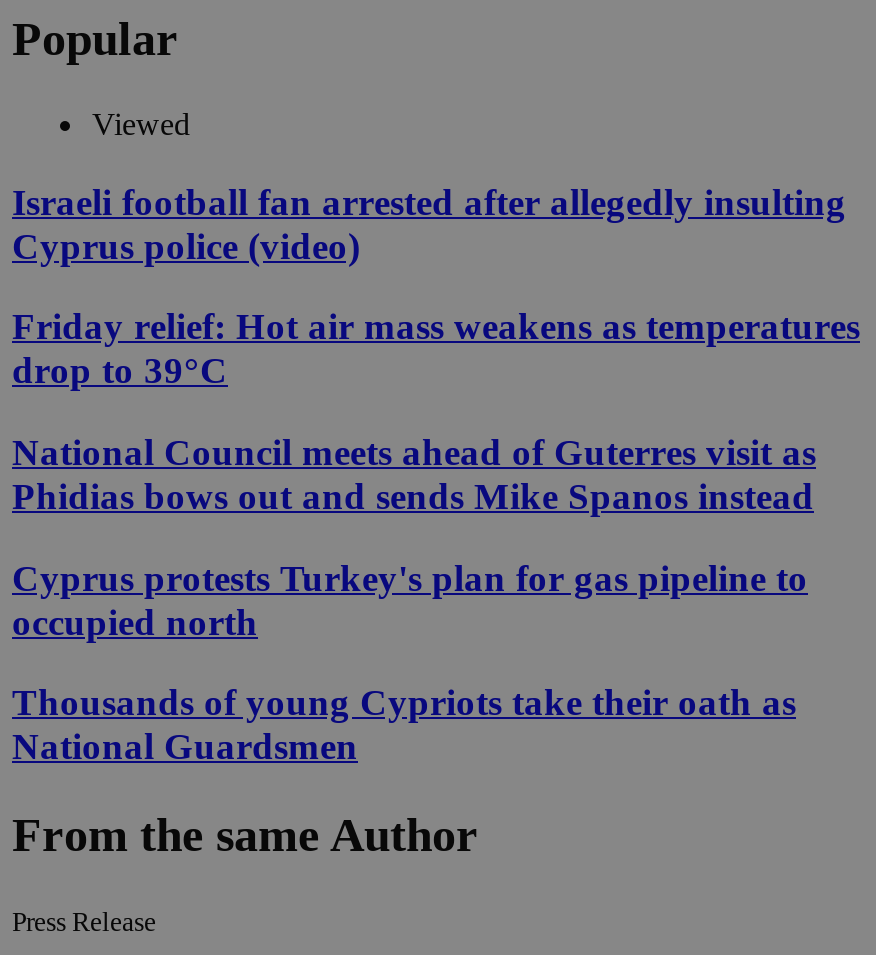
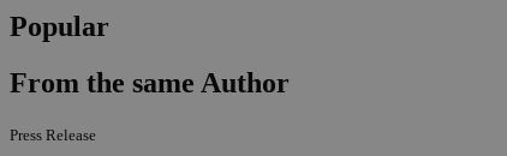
[12,107,860,768] Viewed | Israeli football fan arrested after allegedly insulting | Cyprus police (video) | Friday relief: Hot air mass weakens as temperatures | drop to 39°C | National Council meets ahead of Guterres visit as | Phidias bows out and sends Mike Spanos instead | Cyprus protests Turkey's plan for gas pipeline to | occupied north | Thousands of young Cypriots take their oath as | National Guardsmen -> none

